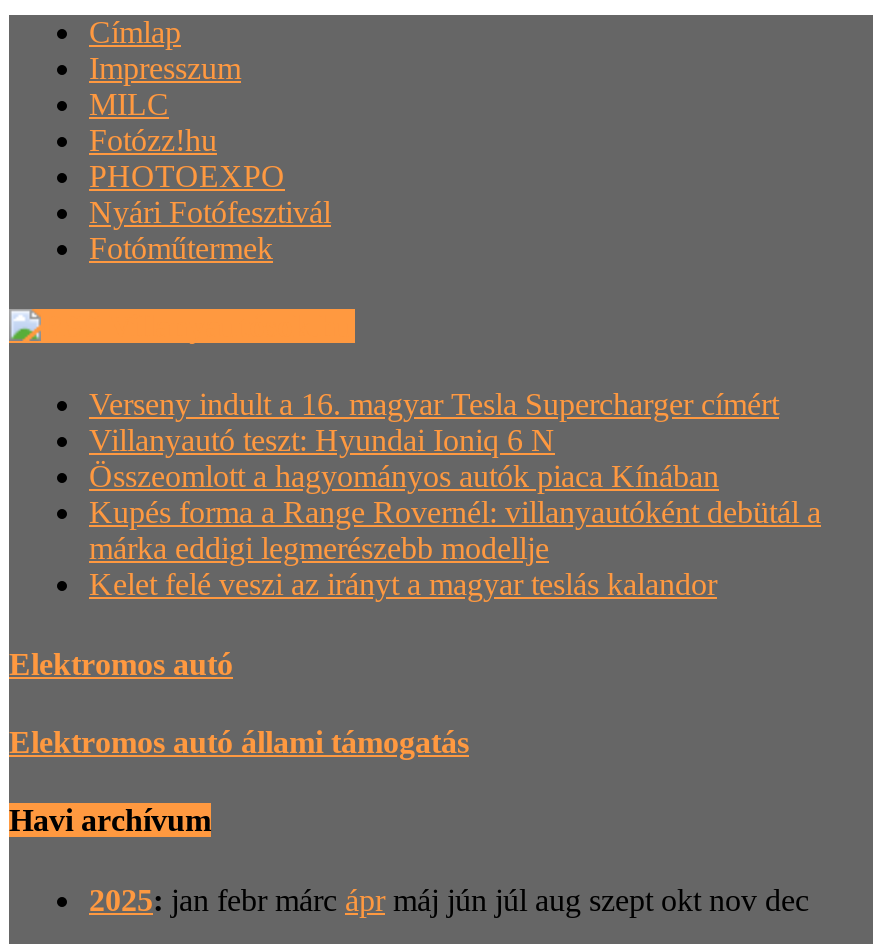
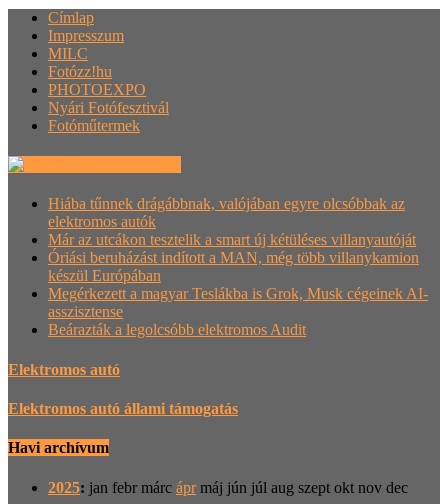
[89,388,821,602] Verseny indult a 16. magyar Tesla Supercharger címért | Villanyautó teszt: Hyundai Ioniq 6 N | Összeomlott a hagyományos autók piaca Kínában | Kupés forma a Range Rovernél: villanyautóként debütál a | márka eddigi legmerészebb modellje | Kelet felé veszi az irányt a magyar teslás kalandor -> [48,195,428,338] Hiába tűnnek drágábbnak, valójában egyre olcsóbbak az | elektromos autók | Már az utcákon tesztelik a smart új kétüléses villanyautóját | Óriási beruházást indított a MAN, még több villanykamion | készül Európában | Megérkezett a magyar Teslákba is Grok, Musk cégeinek AI- | asszisztense | Beárazták a legolcsóbb elektromos Audit

